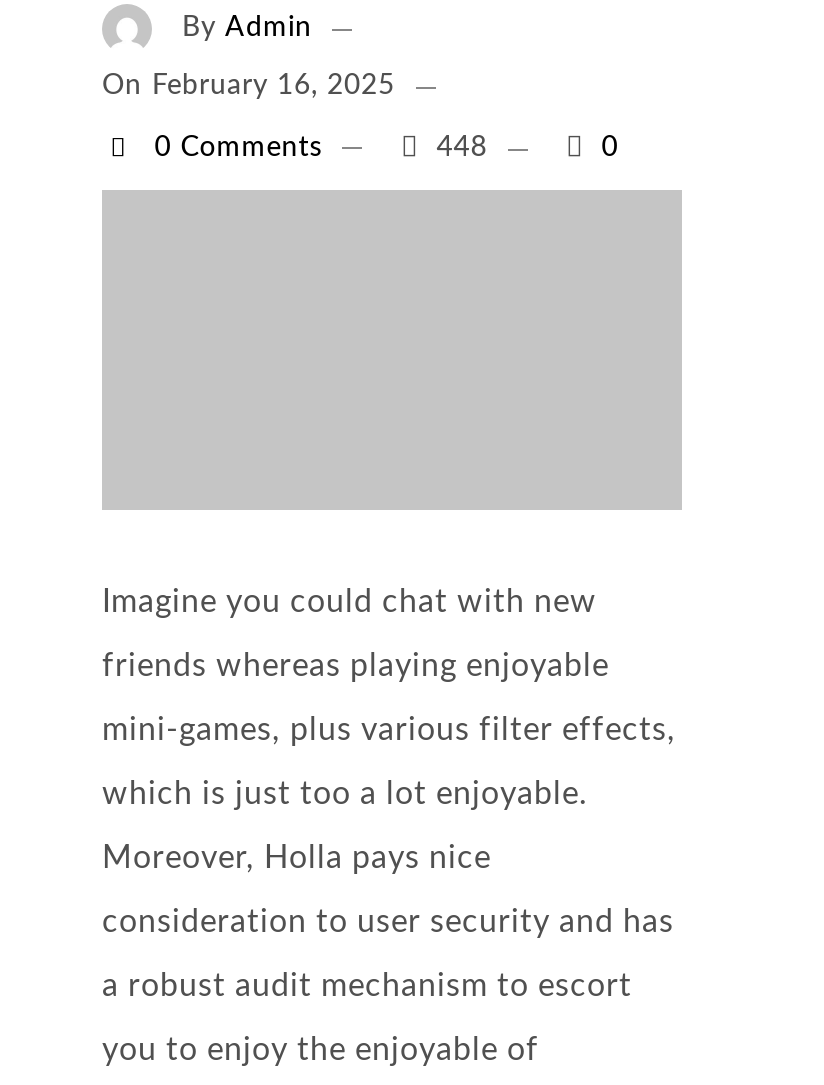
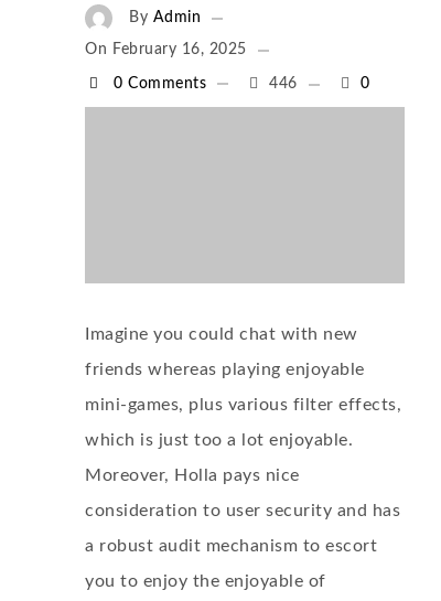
[427,134,487,162] 448 -> [264,76,297,92] 446

